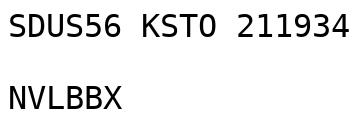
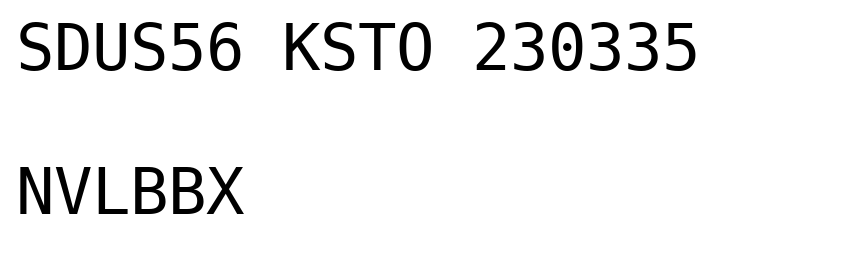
[8,8,350,44] SDUS56 KSTO 211934 -> [16,12,700,84] SDUS56 KSTO 230335

